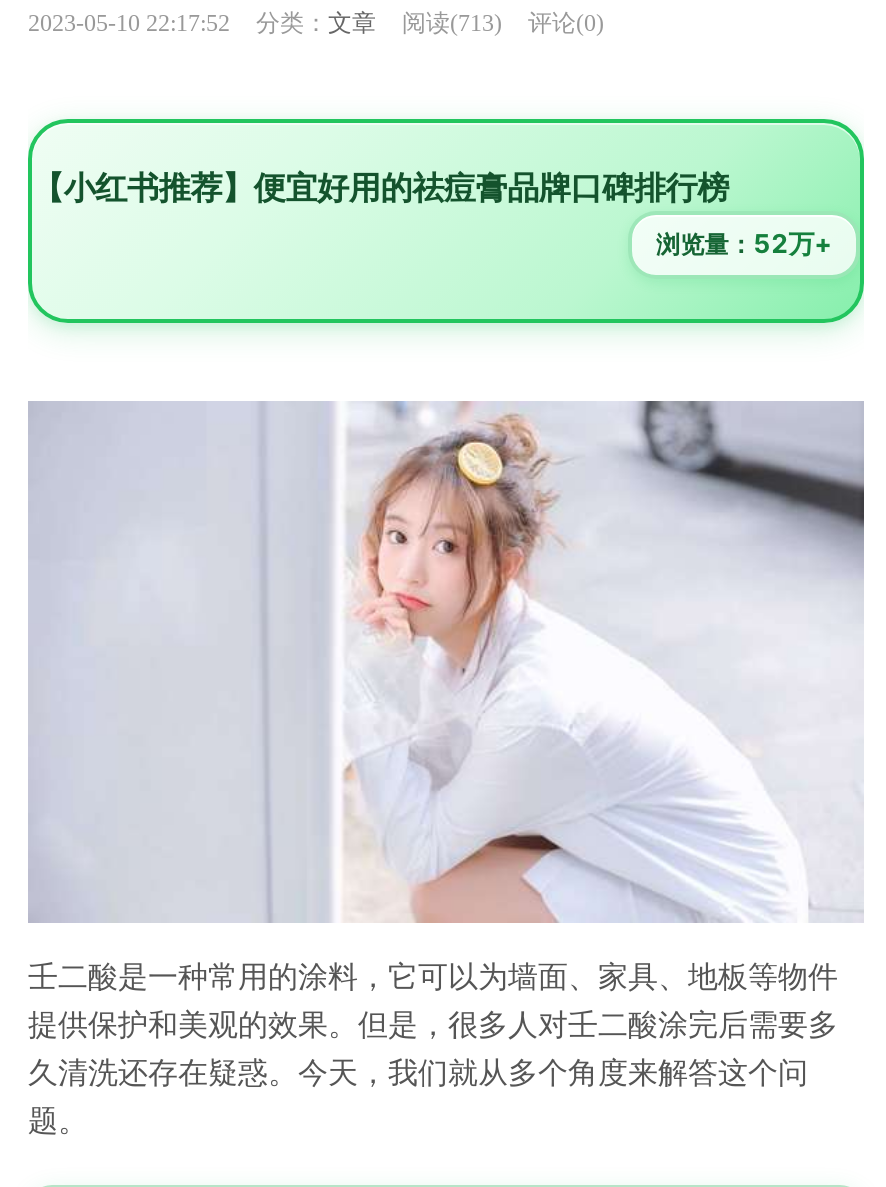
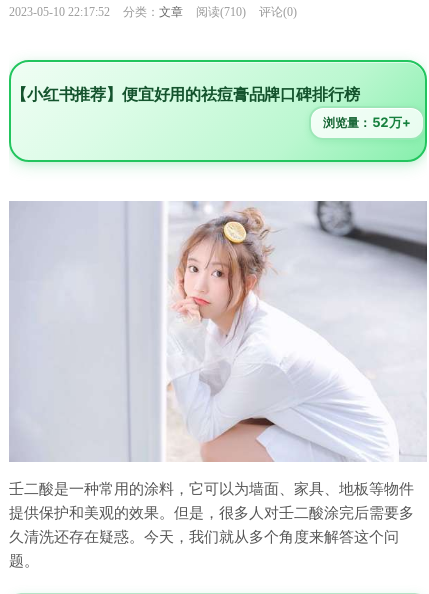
[28,9,604,37] 2023-05-10 22:17:52 分类：文章 阅读(713) 评论(0) -> [9,5,297,19] 2023-05-10 22:17:52 分类：文章 阅读(710) 评论(0)

